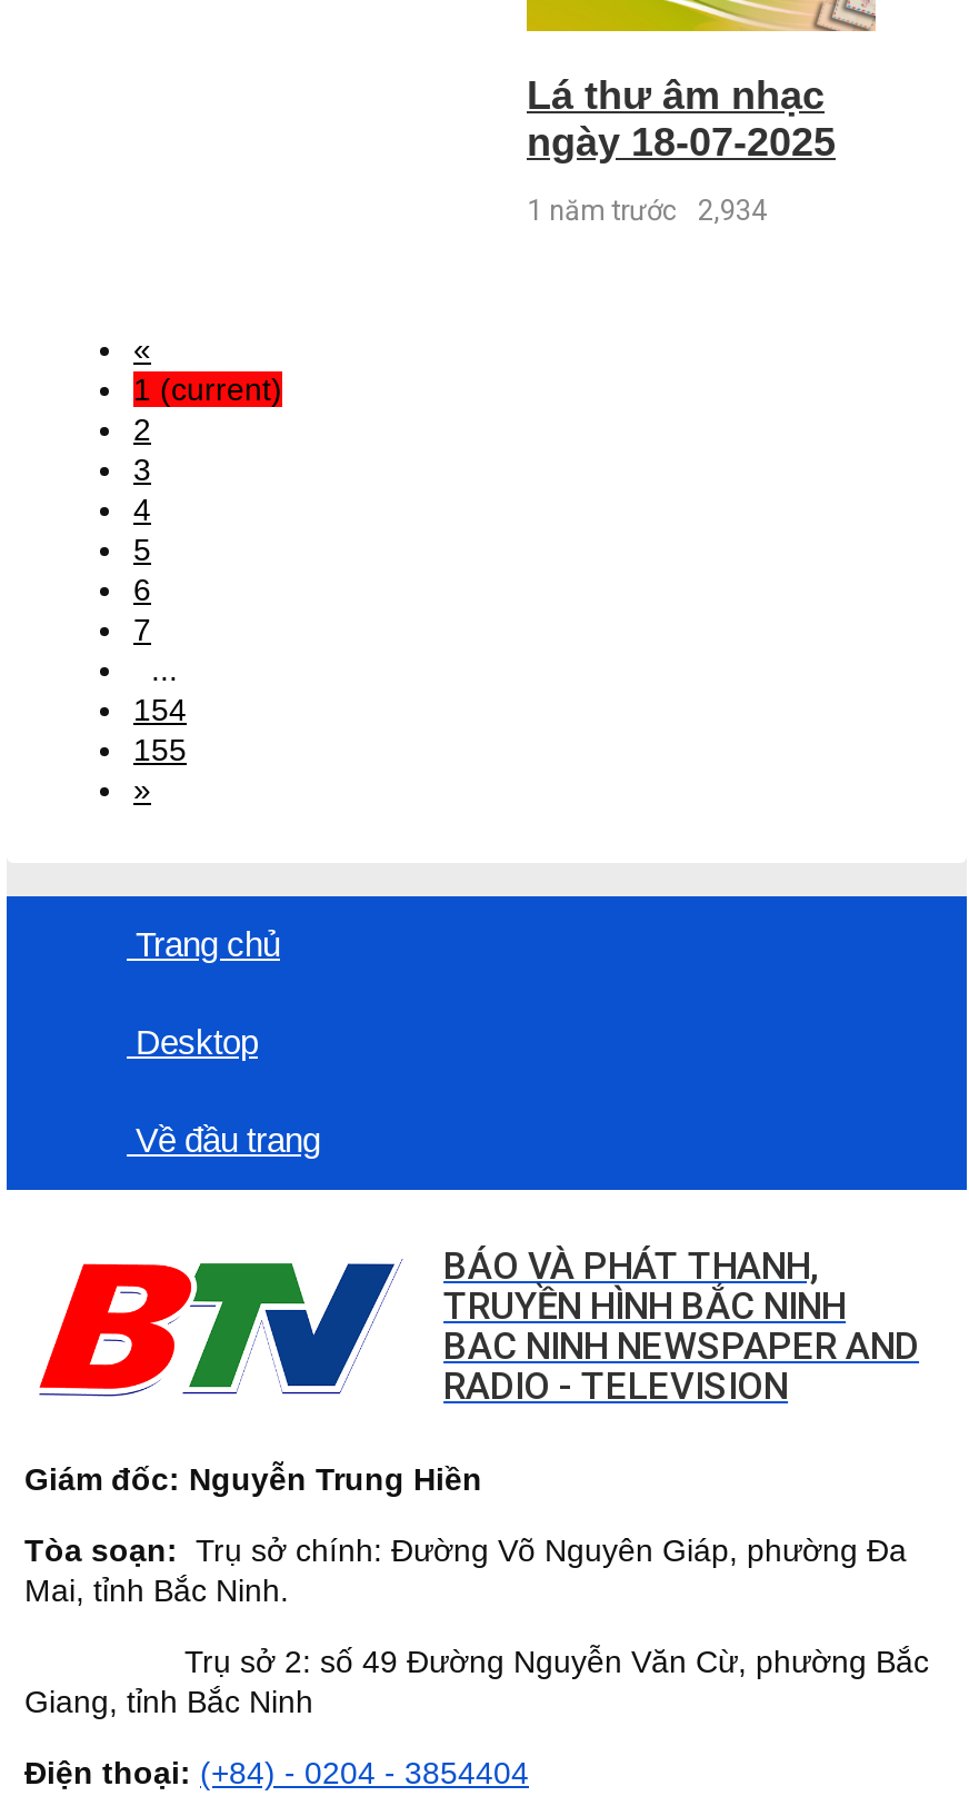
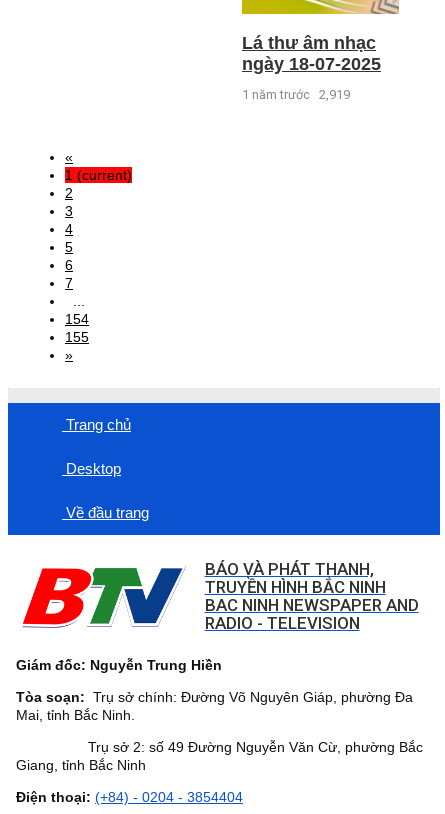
[527,194,767,227] 1 năm trước 2,934 -> [242,87,350,102] 1 năm trước 2,919

